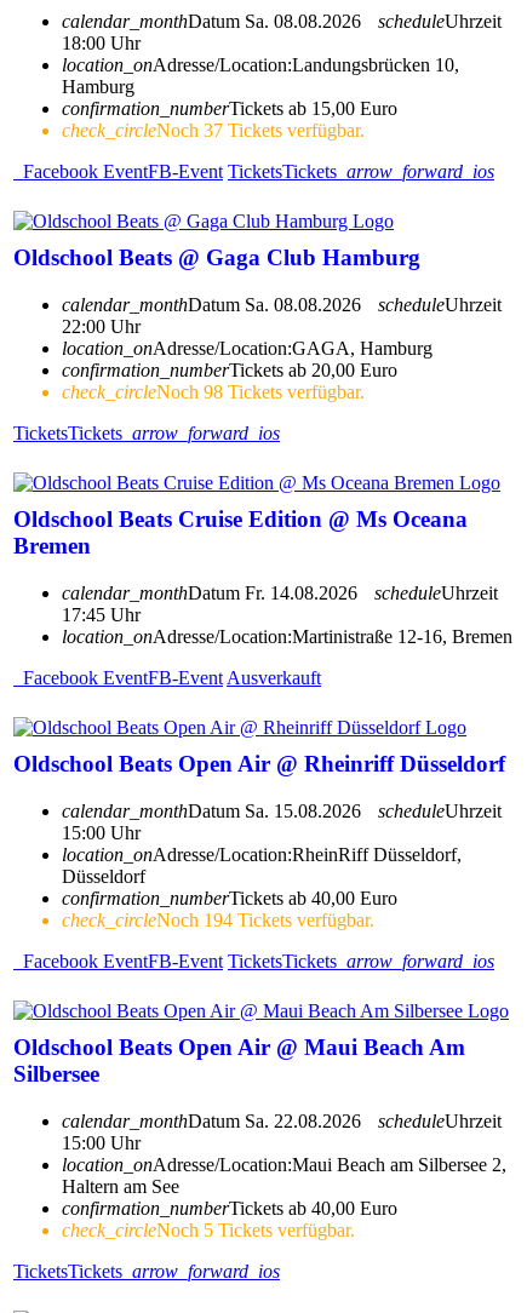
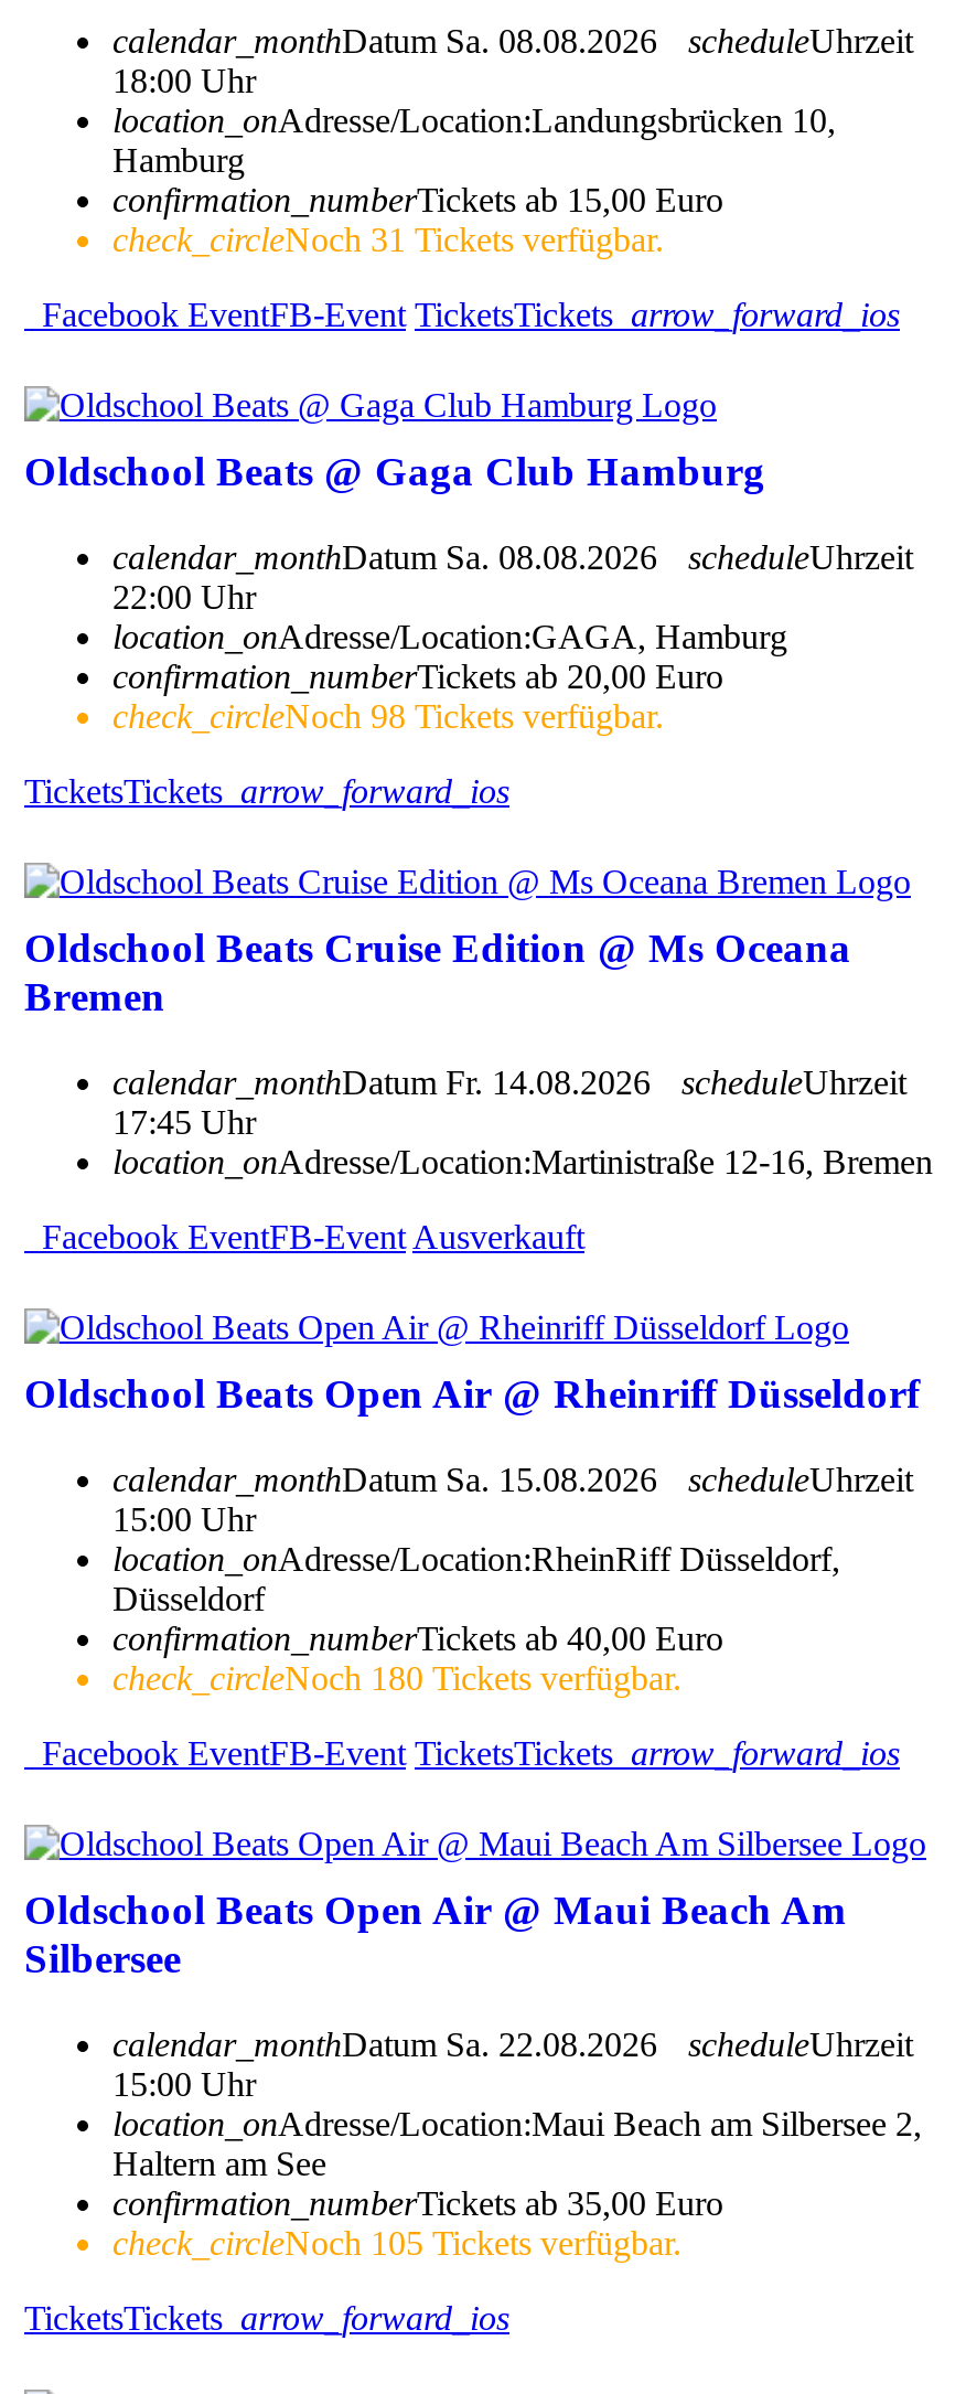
[62,120,365,141] check_circle Noch 37 Tickets verfügbar. -> [112,221,664,258] check_circle Noch 31 Tickets verfügbar.
[62,910,374,930] check_circle Noch 194 Tickets verfügbar. -> [112,1659,681,1697] check_circle Noch 180 Tickets verfügbar.
[62,1198,397,1219] confirmation_numberTickets ab 40,00 Euro -> [112,2185,723,2222] confirmation_numberTickets ab 35,00 Euro
[62,1220,355,1240] check_circle Noch 5 Tickets verfügbar. -> [112,2224,681,2262] check_circle Noch 105 Tickets verfügbar.

